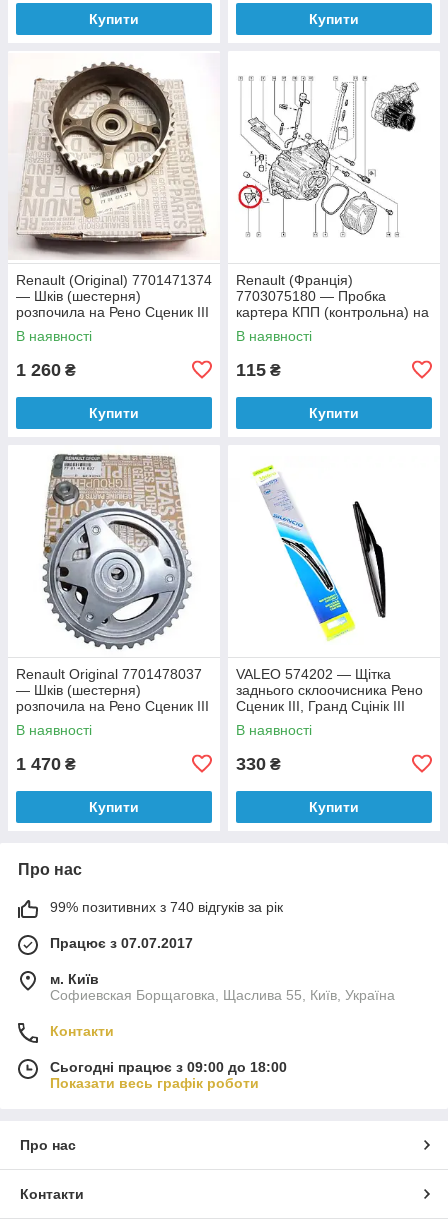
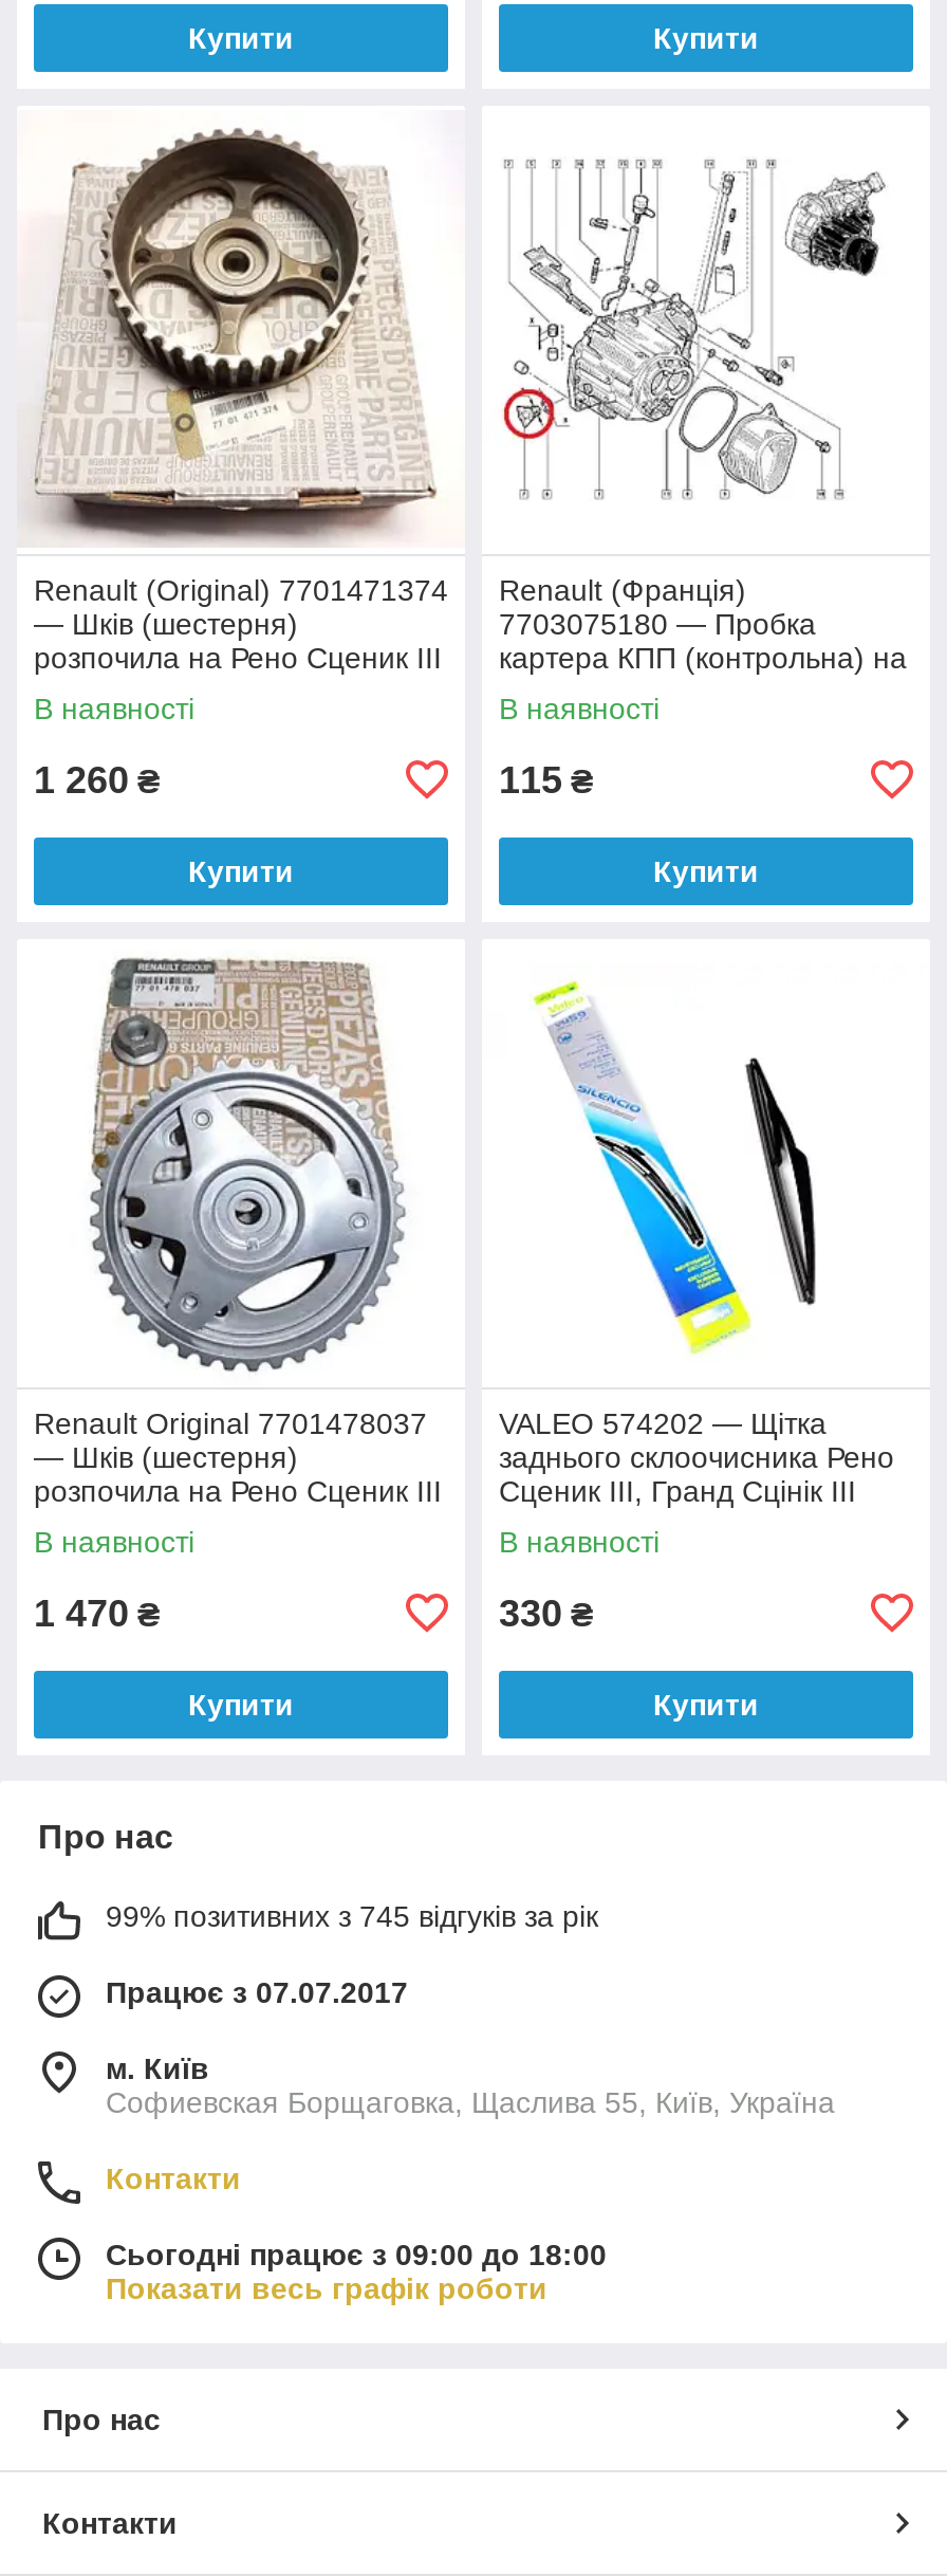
[50,899,283,915] 99% позитивних з 740 відгуків за рік -> [106,1899,598,1932] 99% позитивних з 745 відгуків за рік

